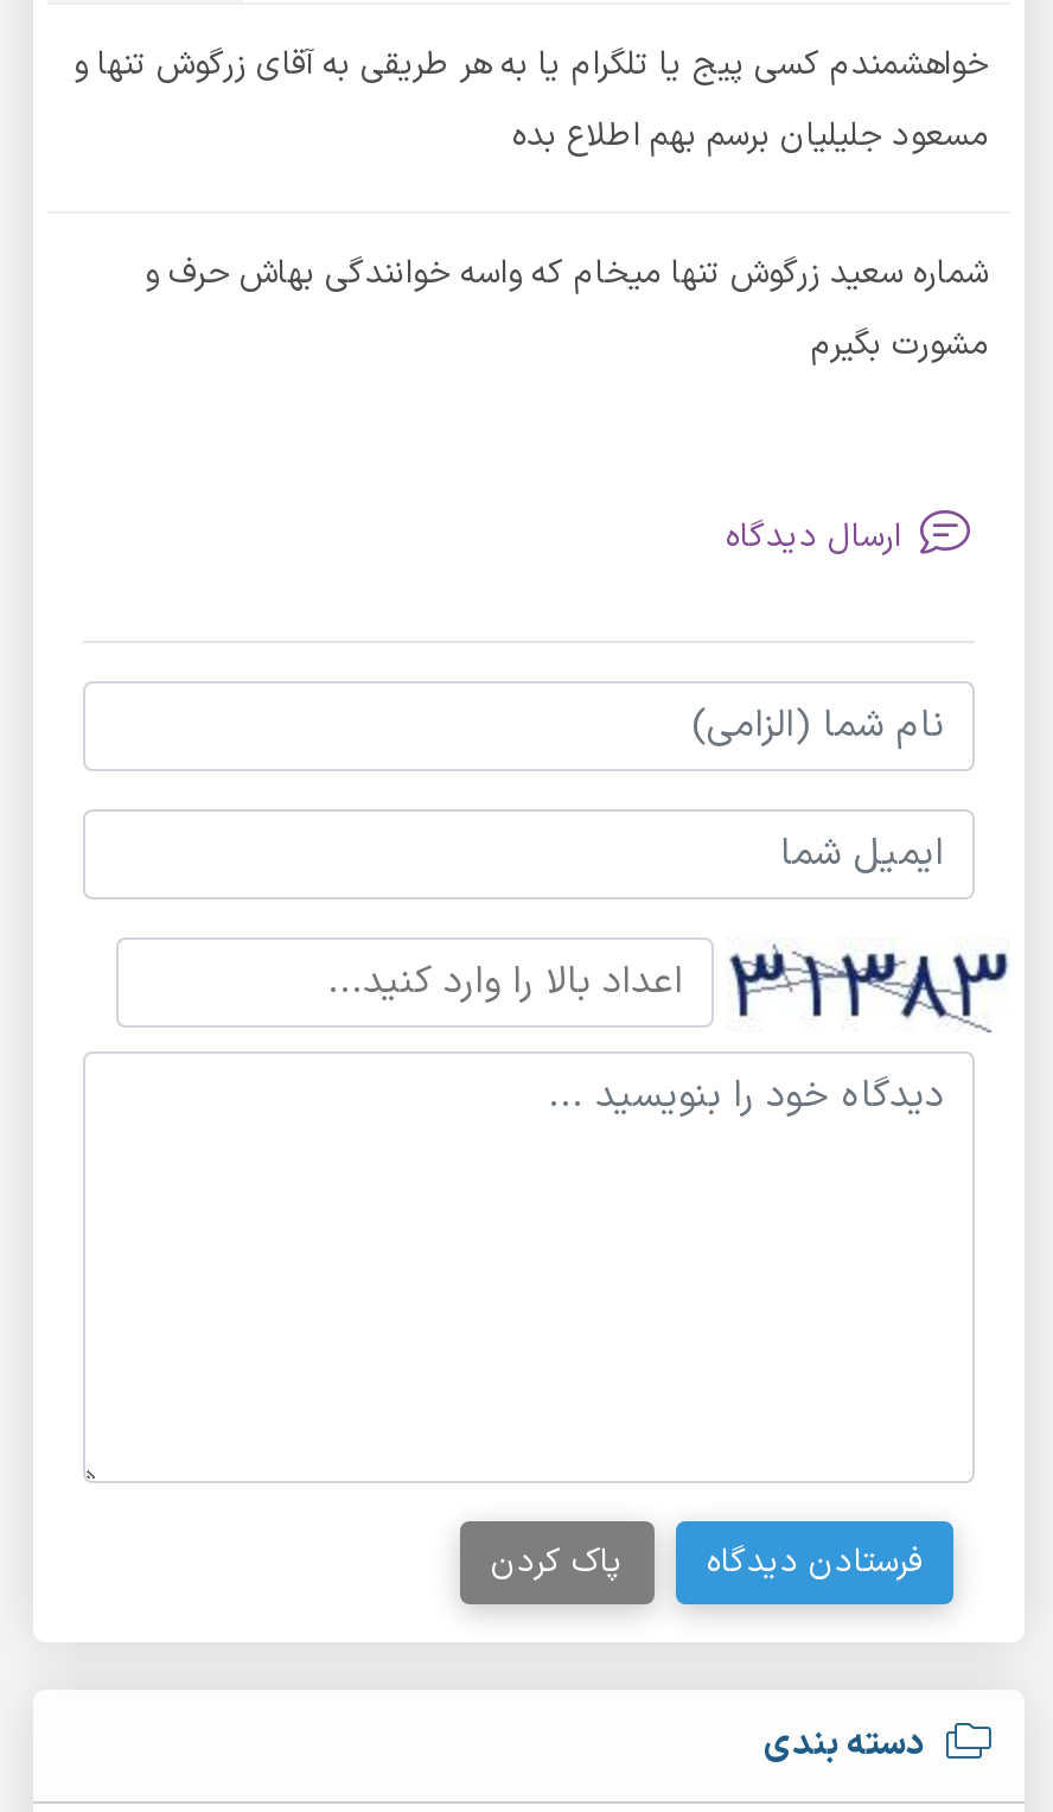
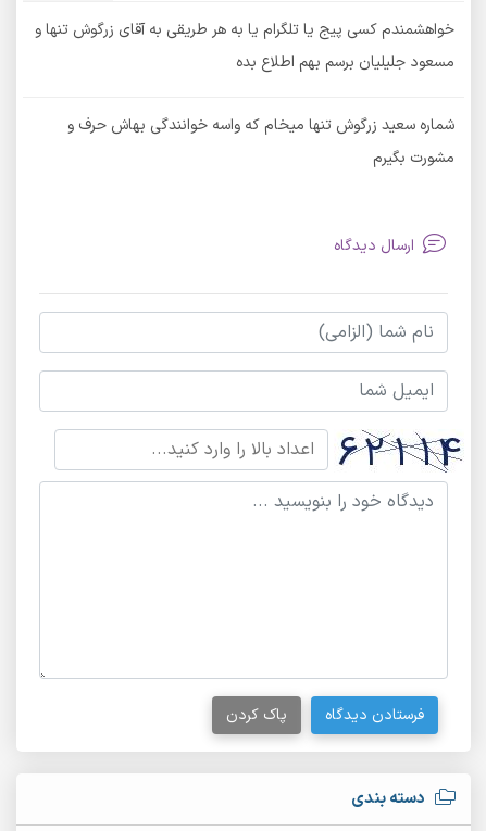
[728,942,1010,1035] [image] -> [336,429,463,474] [image]

